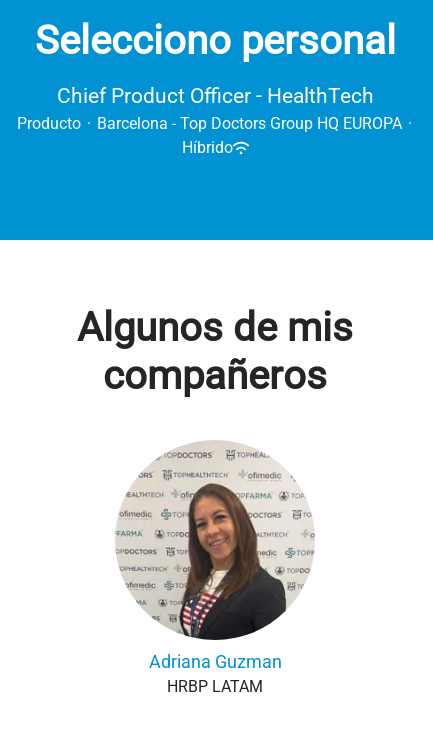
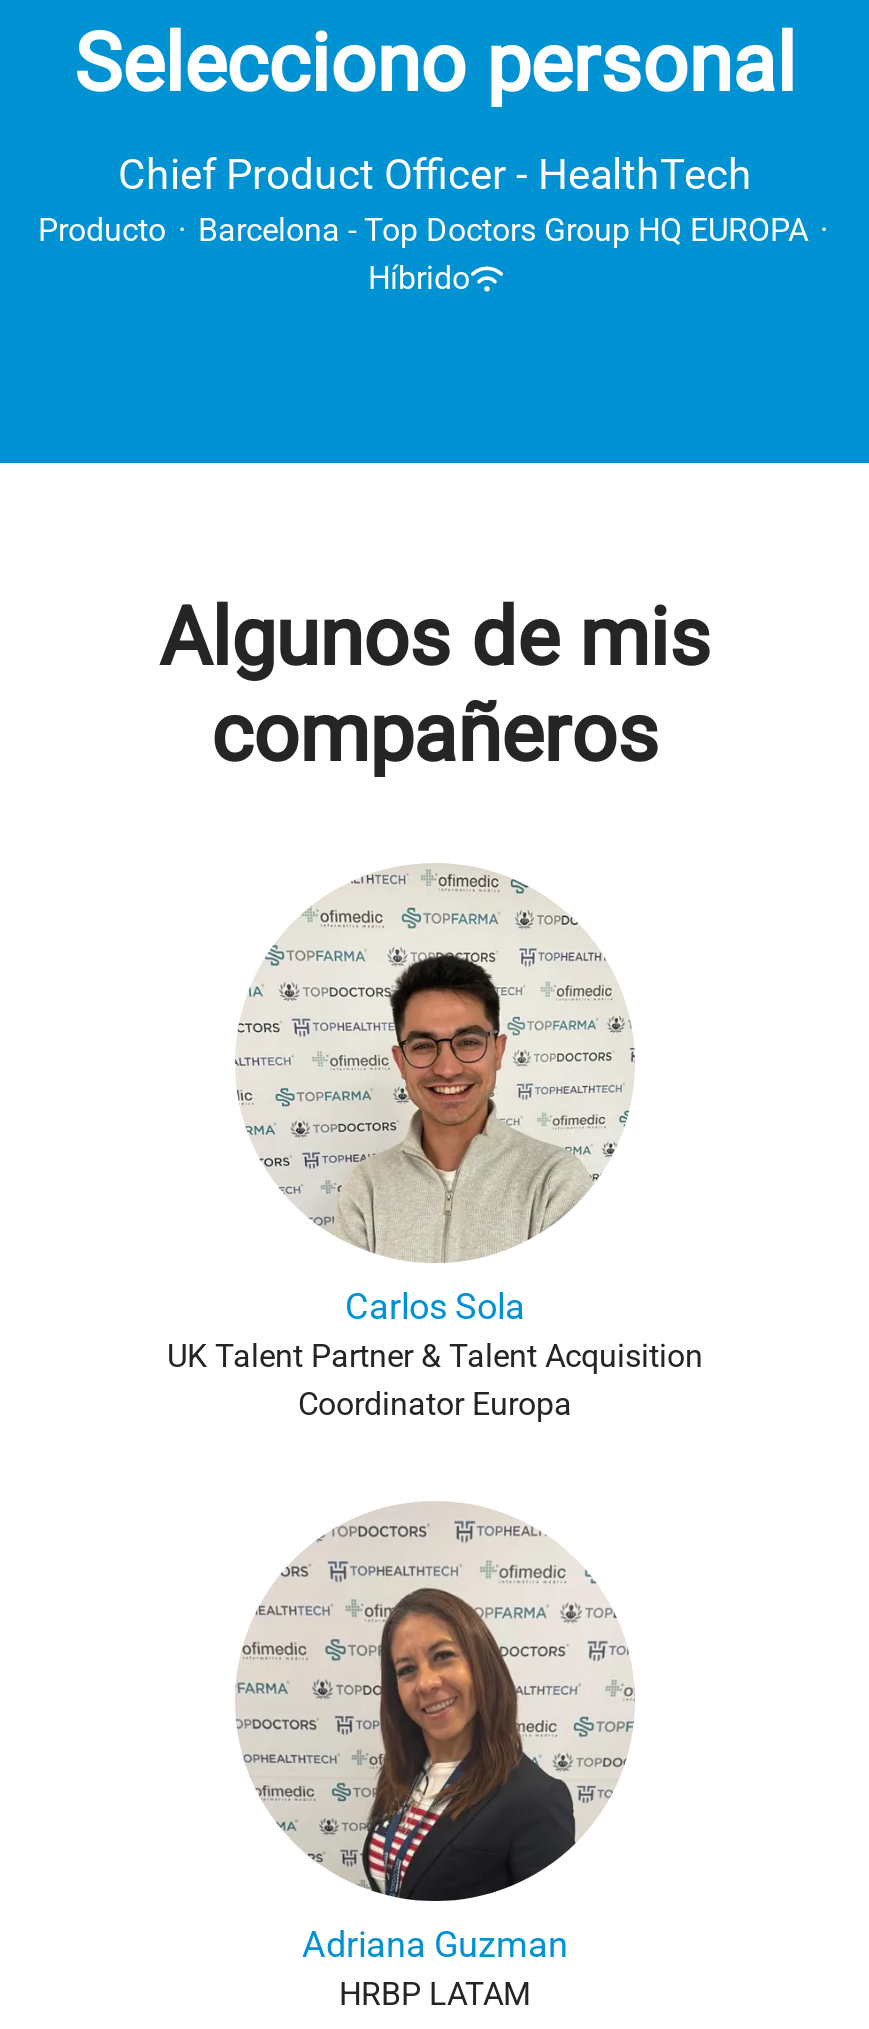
none -> [167,871,703,1423] [image] | Carlos Sola | UK Talent Partner & Talent Acquisition | Coordinator Europa

